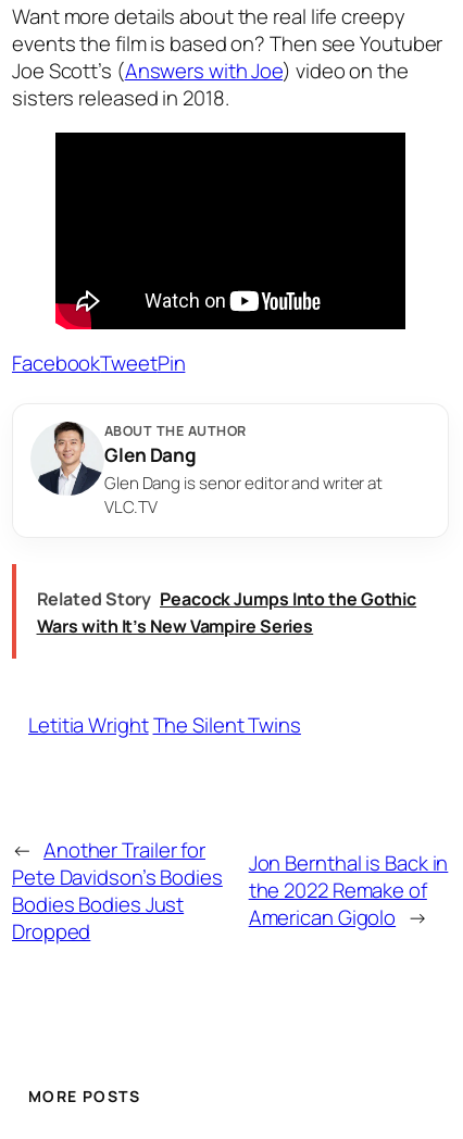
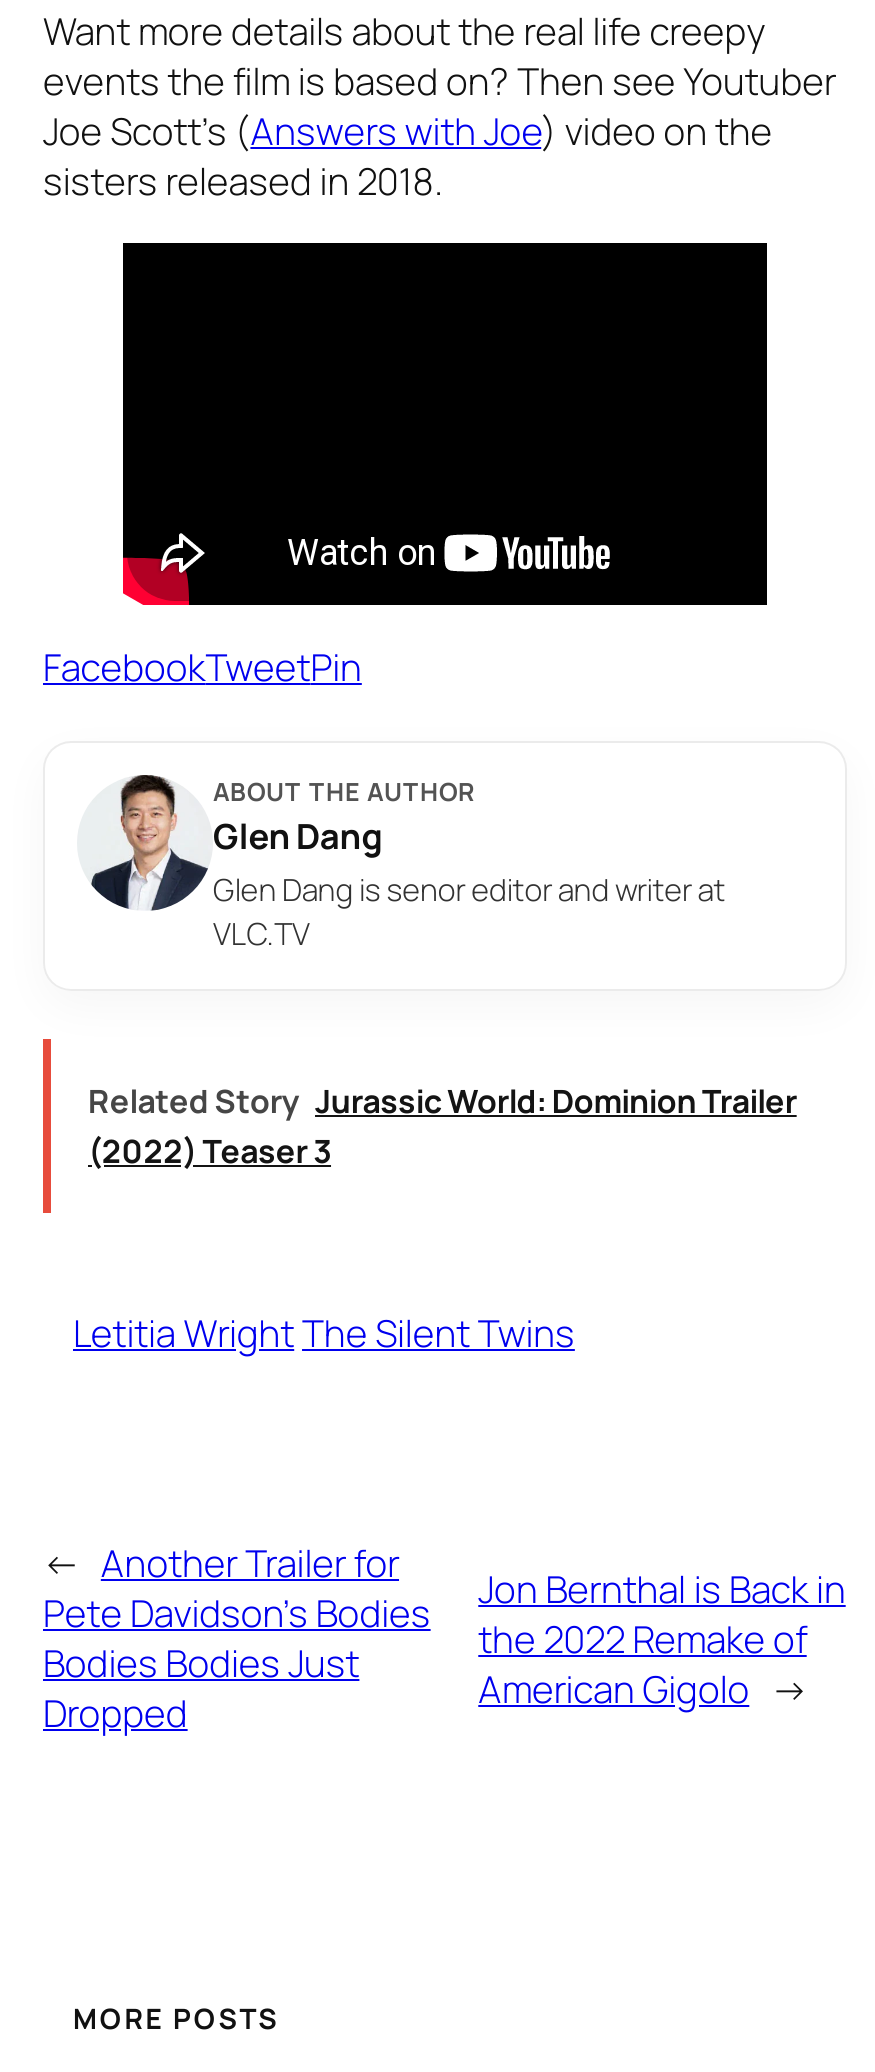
[36,587,416,638] Related Story Peacock Jumps Into the Gothic | Wars with It’s New Vampire Series -> [88,1080,797,1174] Related Story Jurassic World: Dominion Trailer | (2022) Teaser 3

